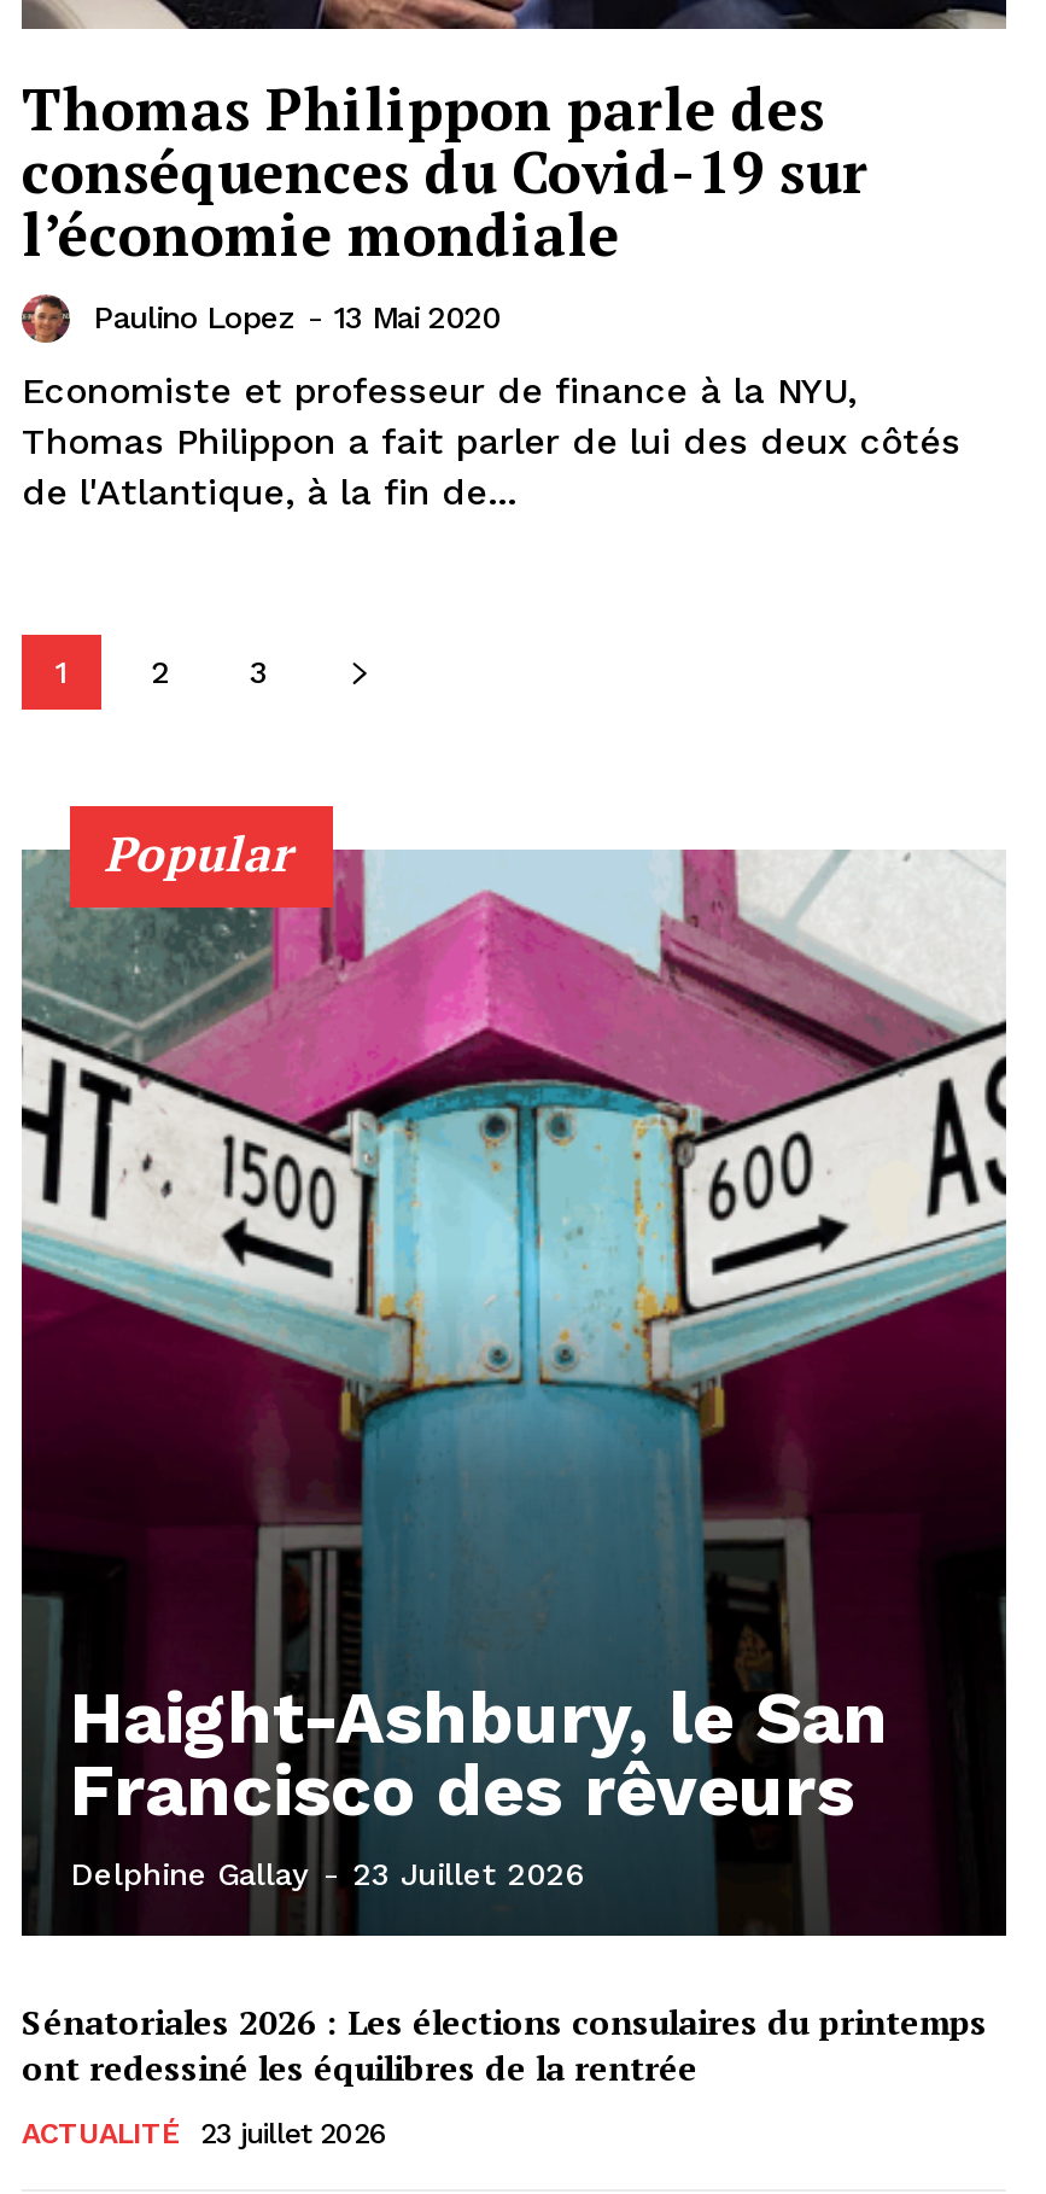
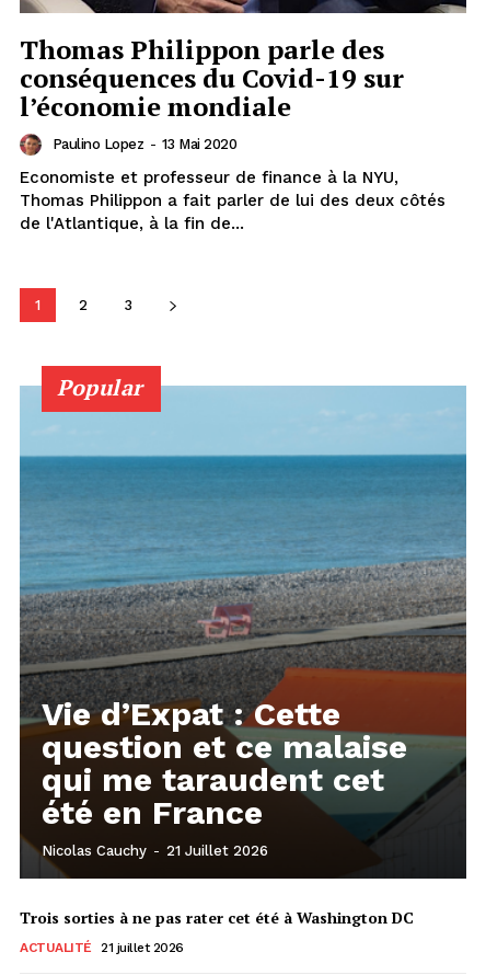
[19,847,1009,1933] [image] | Haight-Ashbury, le San | Francisco des rêveurs | Delphine Gallay - 23 Juillet 2026 -> [19,386,467,879] [image] | Vie d’Expat : Cette | question et ce malaise | qui me taraudent cet | été en France | Nicolas Cauchy - 21 Juillet 2026
[22,1998,987,2090] Sénatoriales 2026 : Les élections consulaires du printemps | ont redessiné les équilibres de la rentrée -> [20,907,414,928] Trois sorties à ne pas rater cet été à Washington DC
[22,2117,387,2151] ACTUALITÉ 23 juillet 2026 -> [20,940,183,955] ACTUALITÉ 21 juillet 2026

